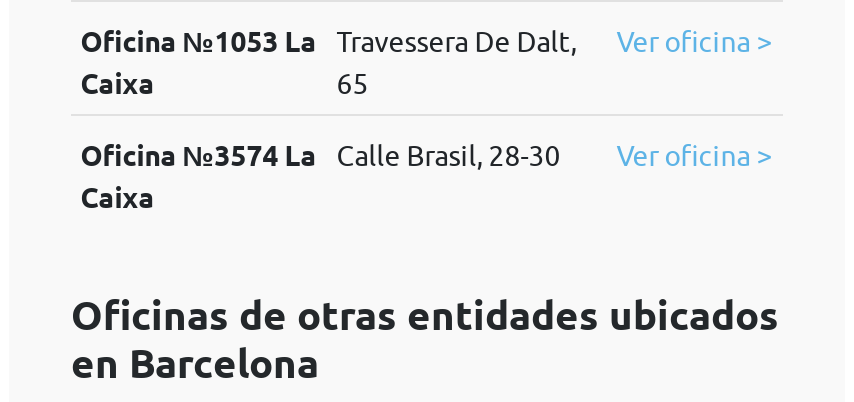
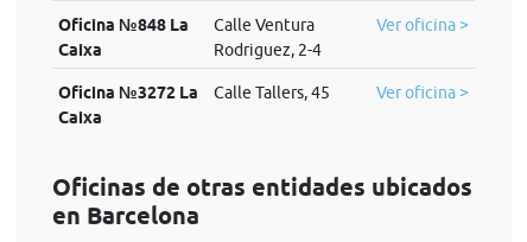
[81,26,317,58] Oficina №1053 La -> [58,15,188,34] Oficina №848 La
[337,26,577,100] Travessera De Dalt, | 65 -> [213,15,321,59] Calle Ventura | Rodriguez, 2-4
[81,140,317,172] Oficina №3574 La -> [58,83,198,102] Oficina №3272 La
[337,140,561,172] Calle Brasil, 28-30 -> [213,83,330,102] Calle Tallers, 45

